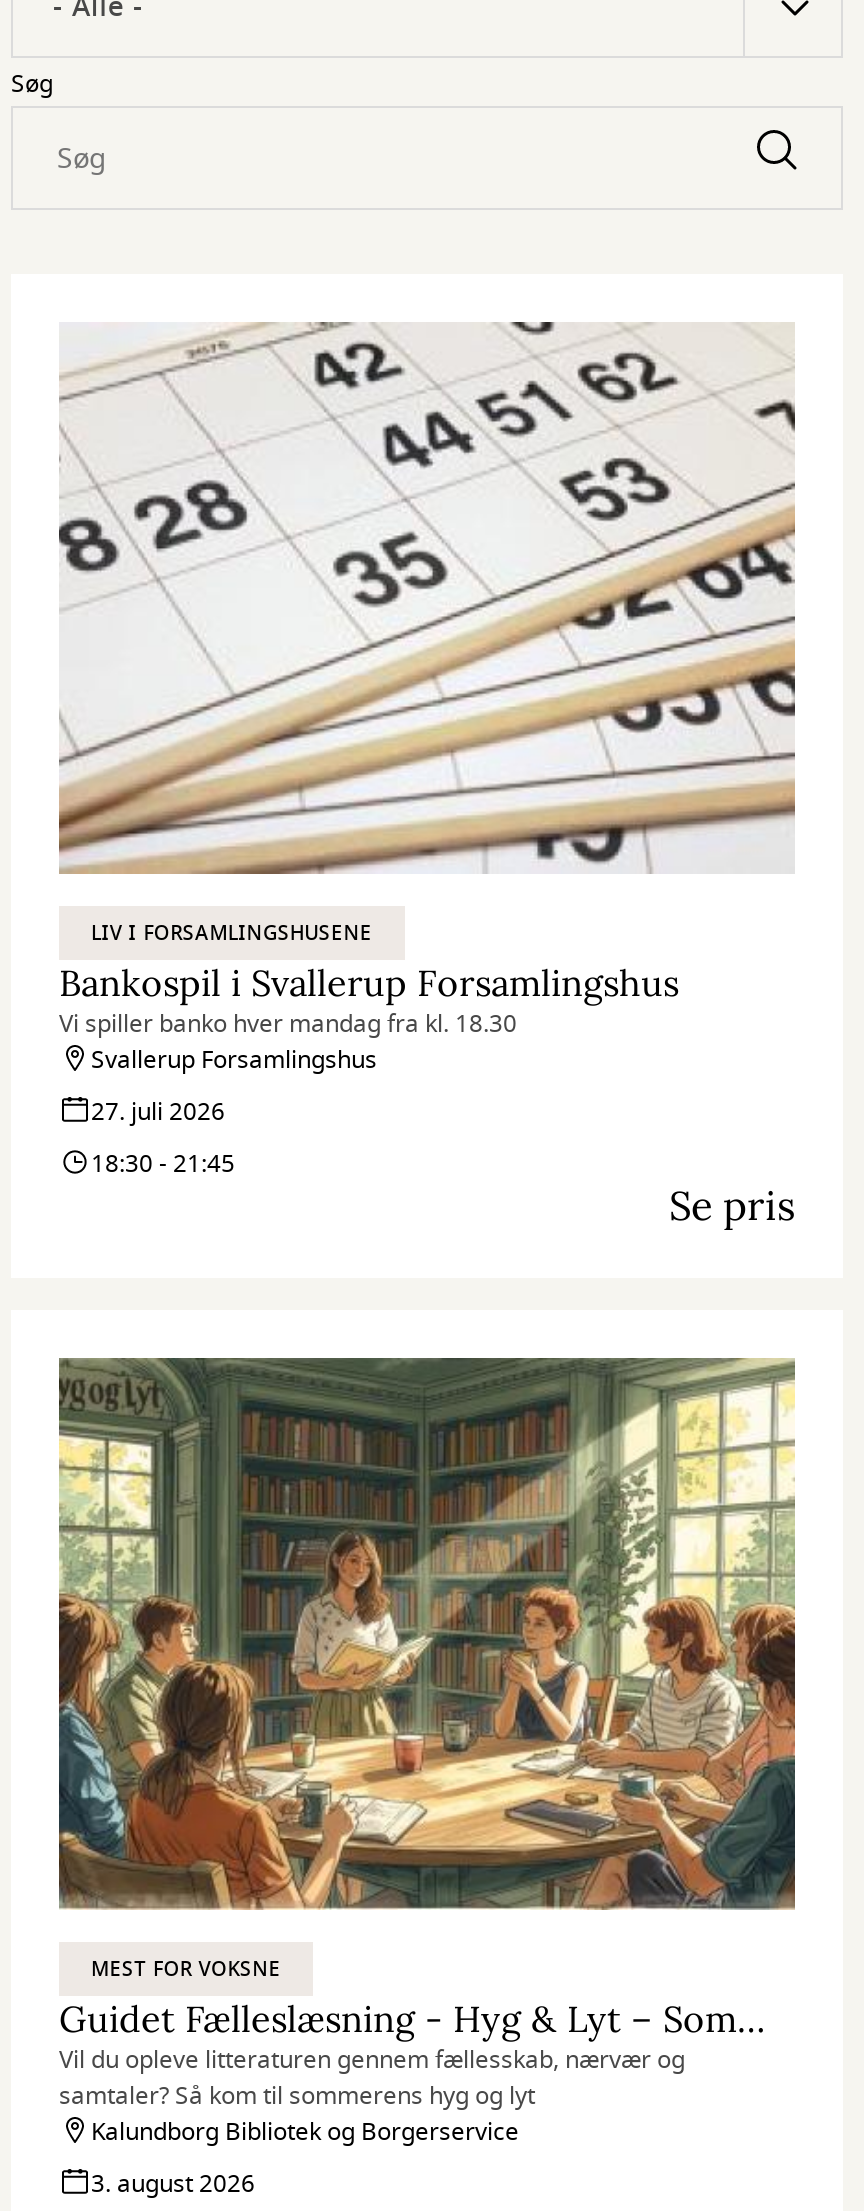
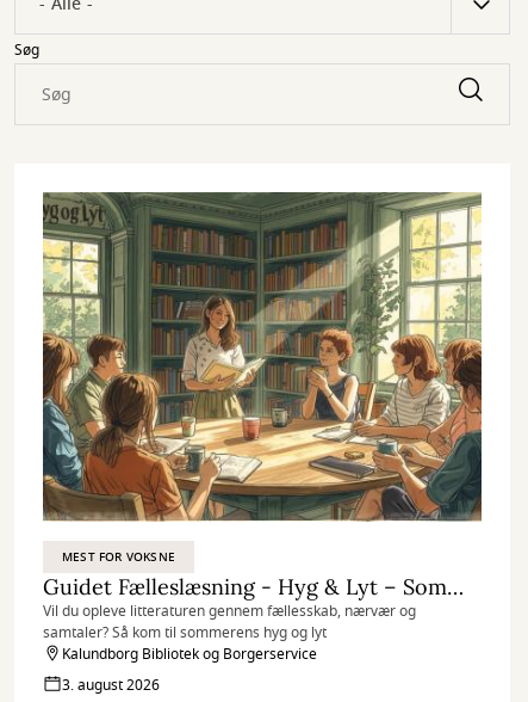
[57,322,797,1230] [image] | LIV I FORSAMLINGSHUSENE | Bankospil i Svallerup Forsamlingshus | Vi spiller banko hver mandag fra kl. 18.30 | Svallerup Forsamlingshus | 27. juli 2026 | 18:30 - 21:45 | Se pris -> none

